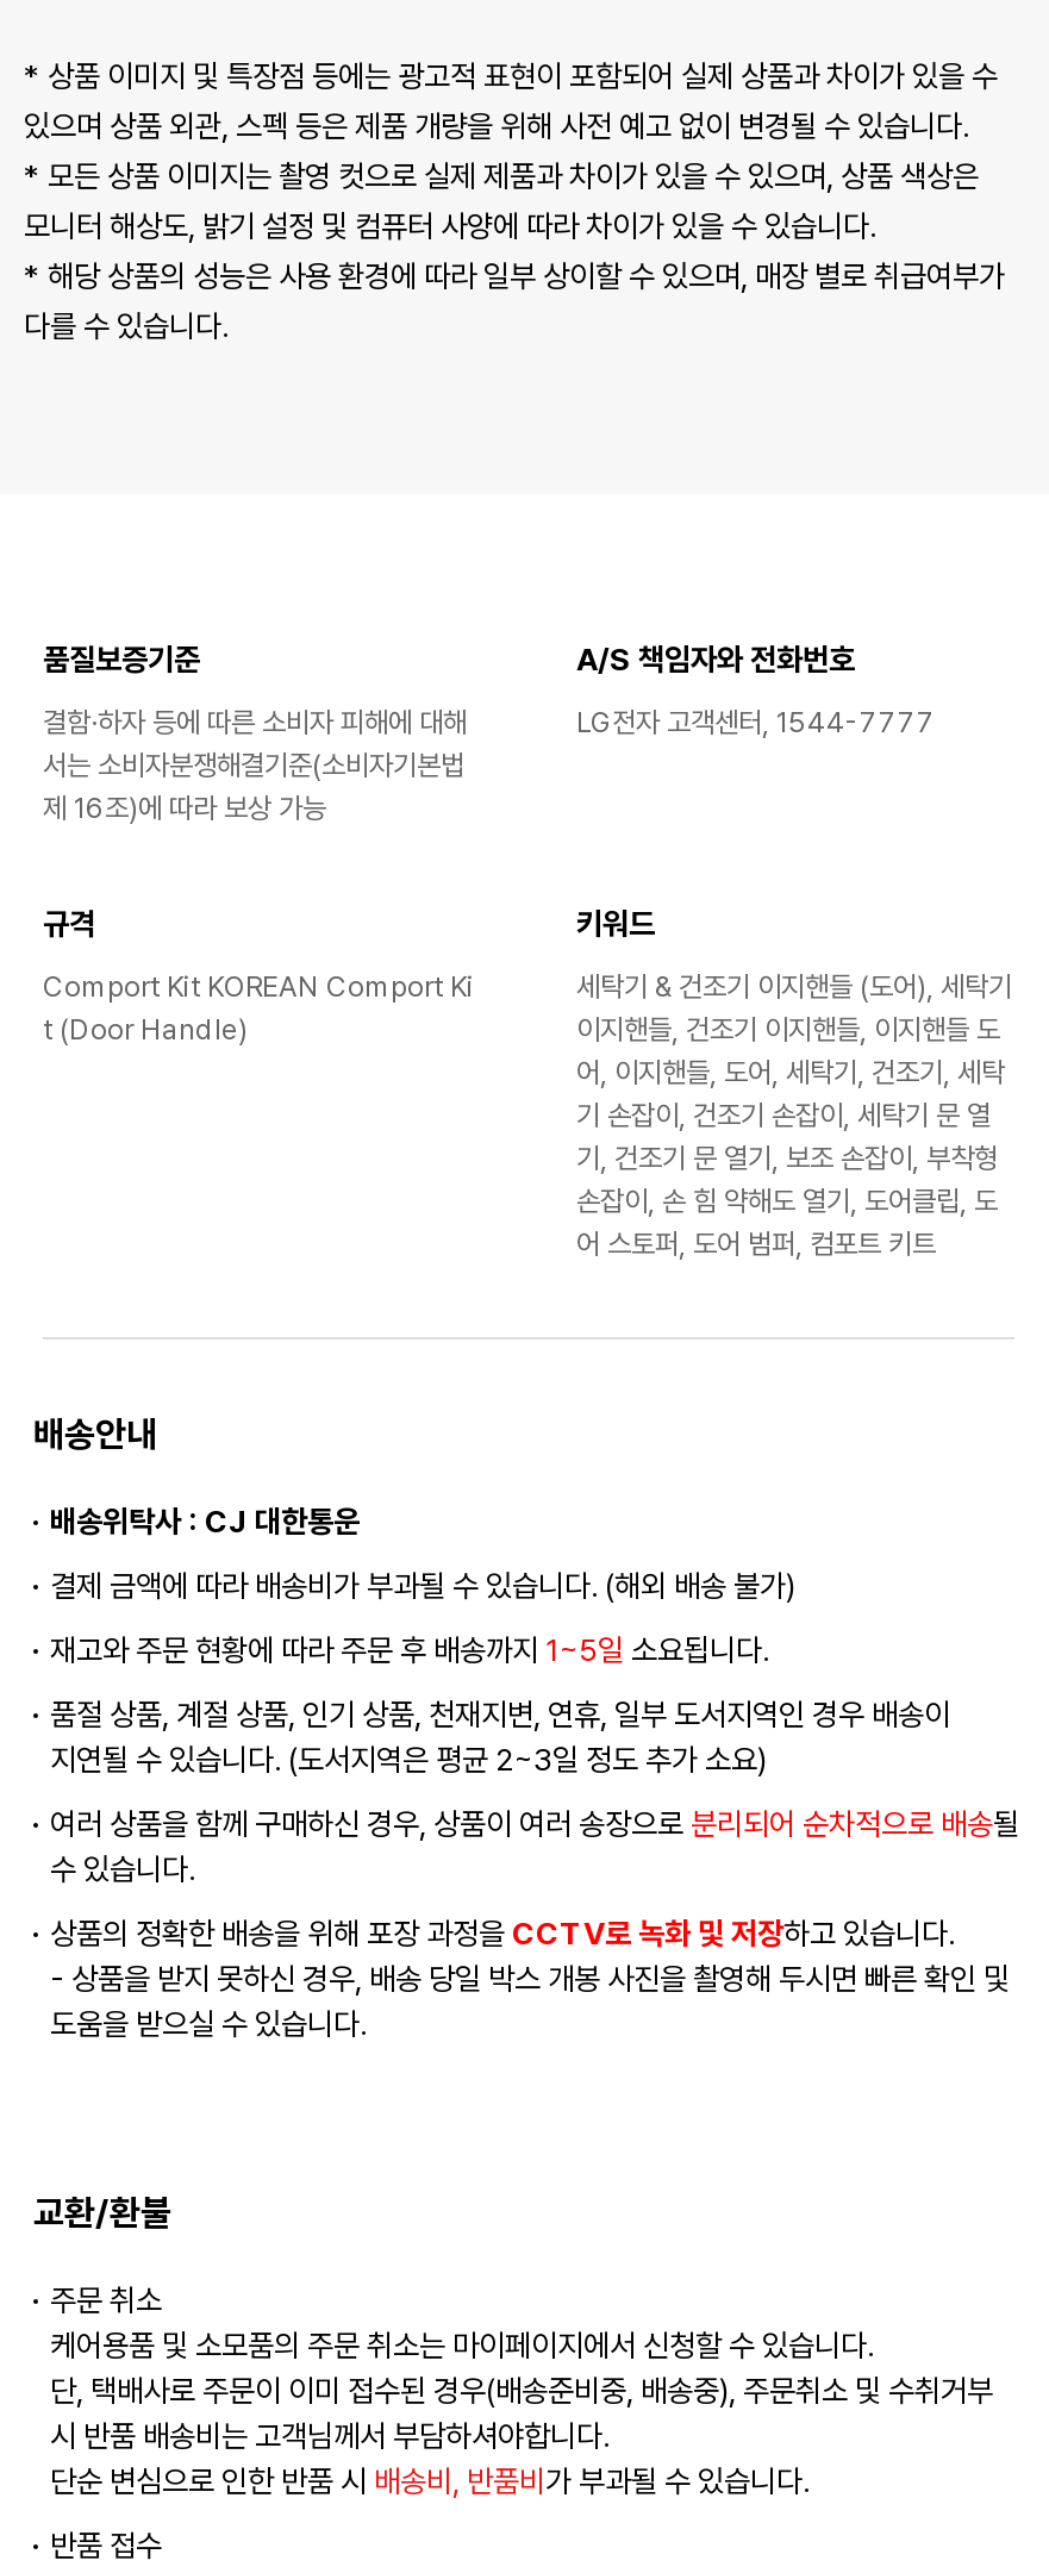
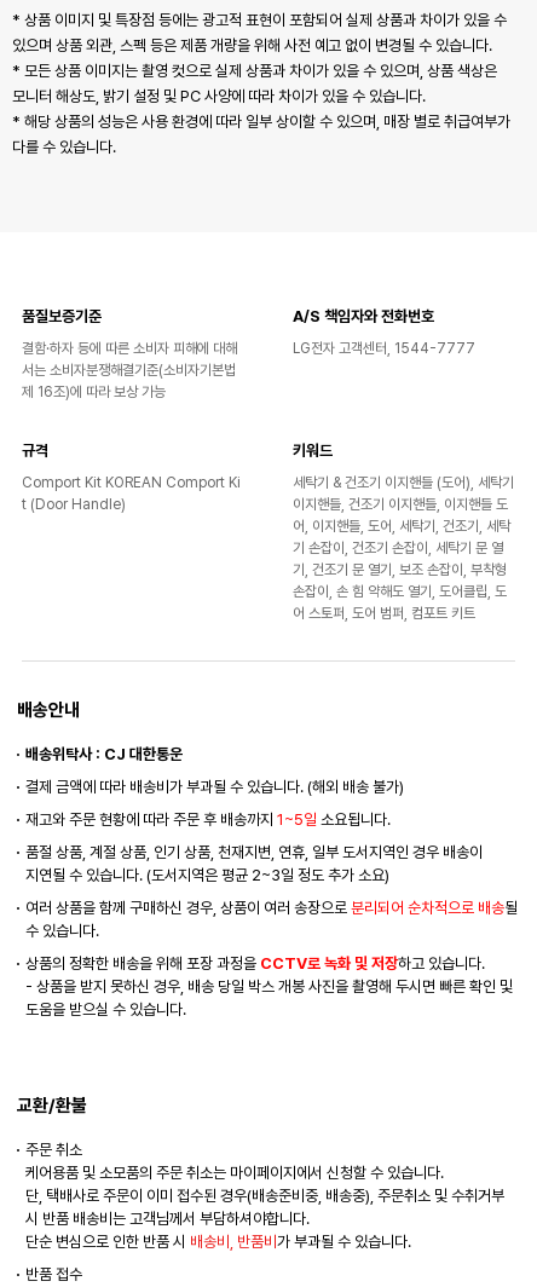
[24,160,979,195] * 모든 상품 이미지는 촬영 컷으로 실제 제품과 차이가 있을 수 있으며, 상품 색상은 -> [12,61,497,79] * 모든 상품 이미지는 촬영 컷으로 실제 상품과 차이가 있을 수 있으며, 상품 색상은
[24,210,876,245] 모니터 해상도, 밝기 설정 및 컴퓨터 사양에 따라 차이가 있을 수 있습니다. -> [12,86,426,105] 모니터 해상도, 밝기 설정 및 PC 사양에 따라 차이가 있을 수 있습니다.

